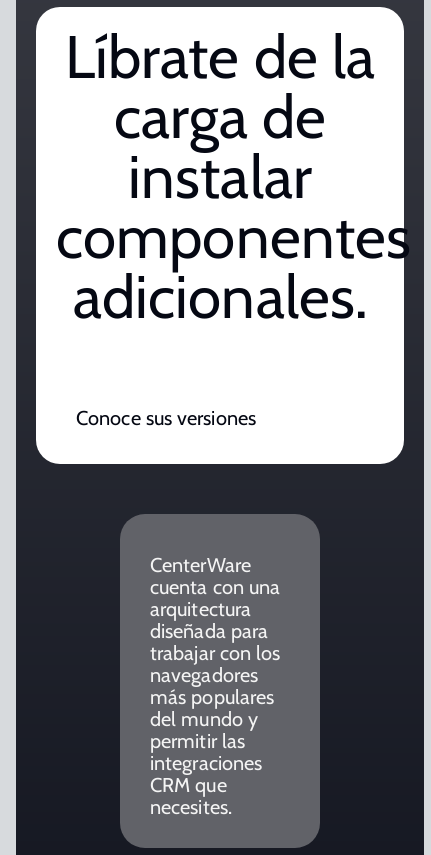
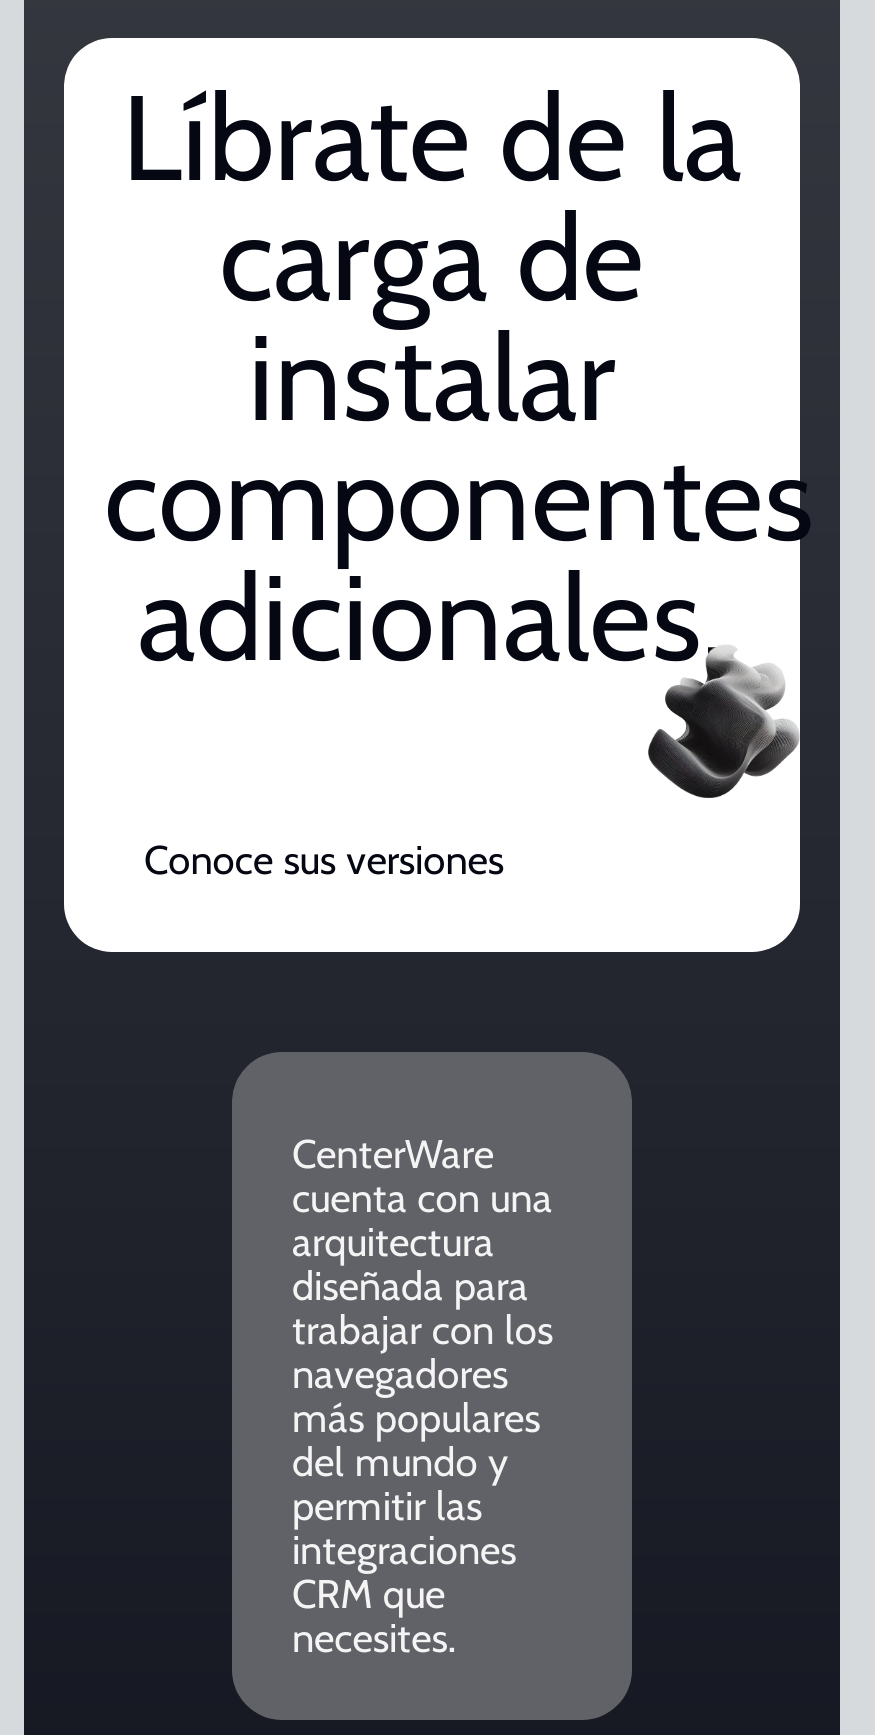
none -> [646,657,800,801] [image]

